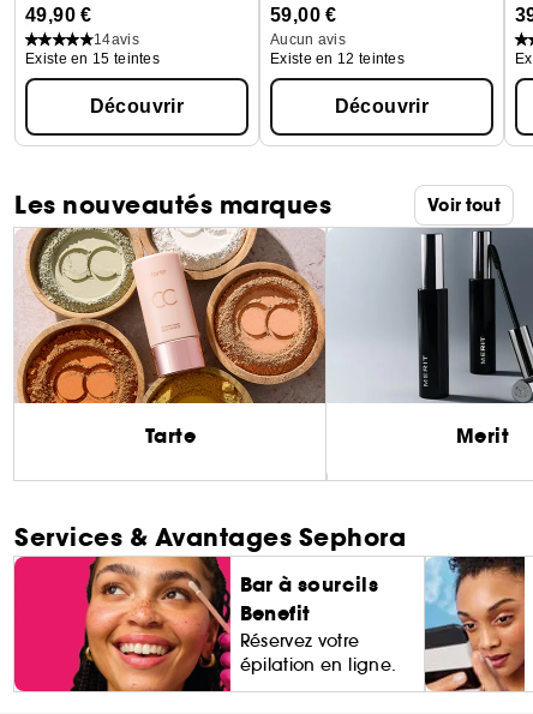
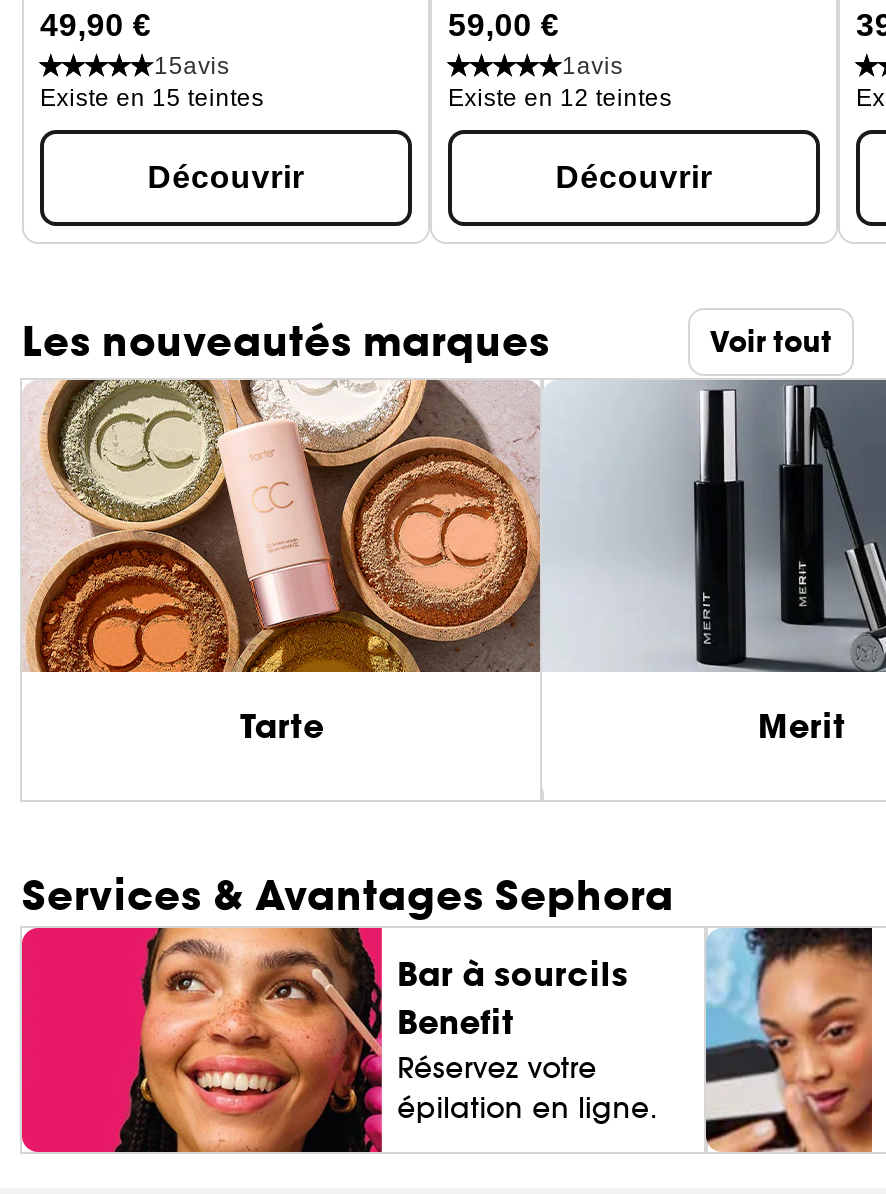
[94,31,139,47] 14avis -> [154,51,230,79] 15avis
[270,31,346,47] Aucun avis -> [562,51,623,79] 1avis

